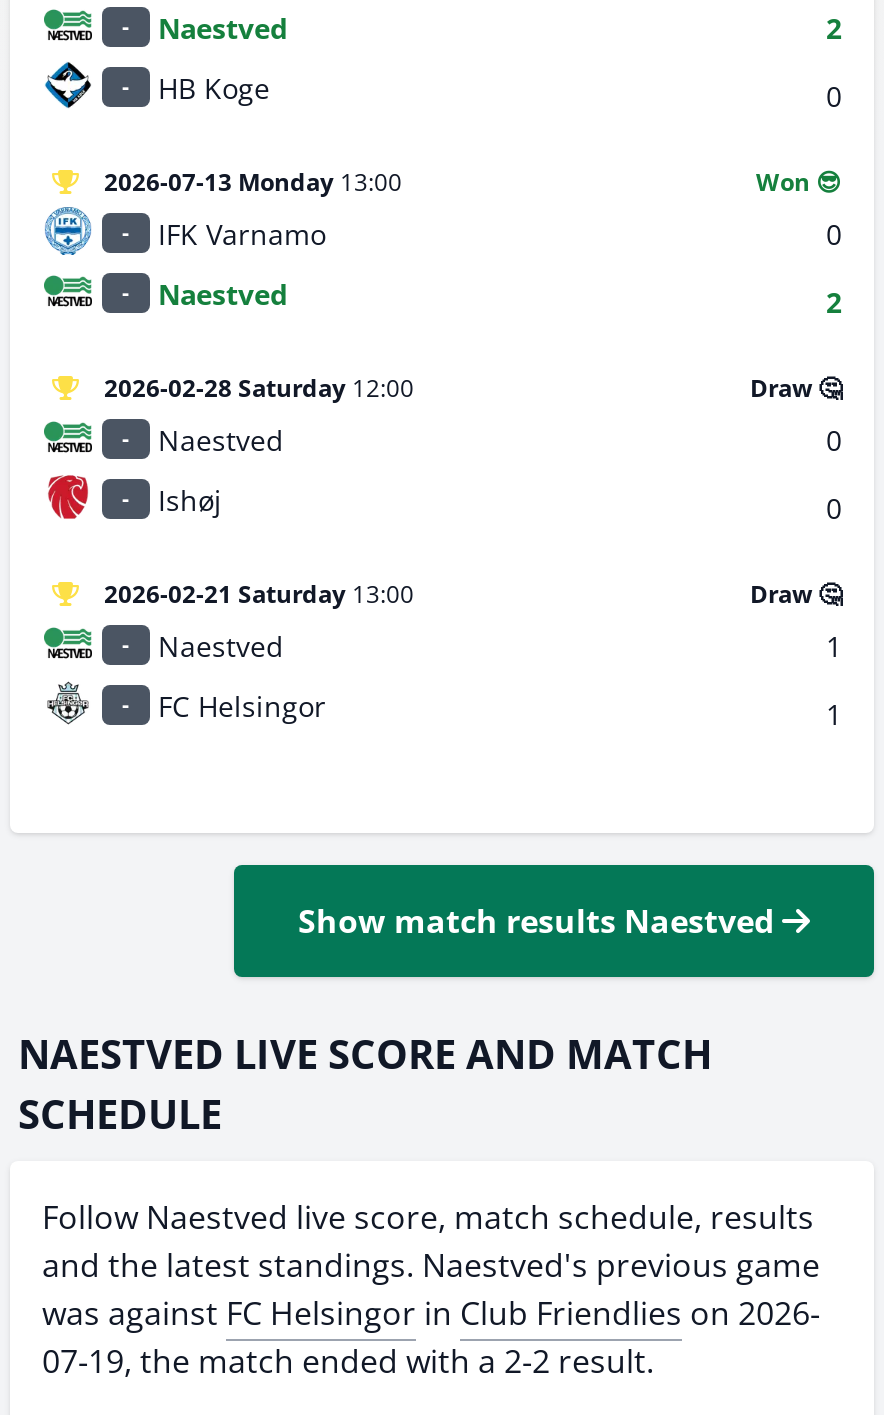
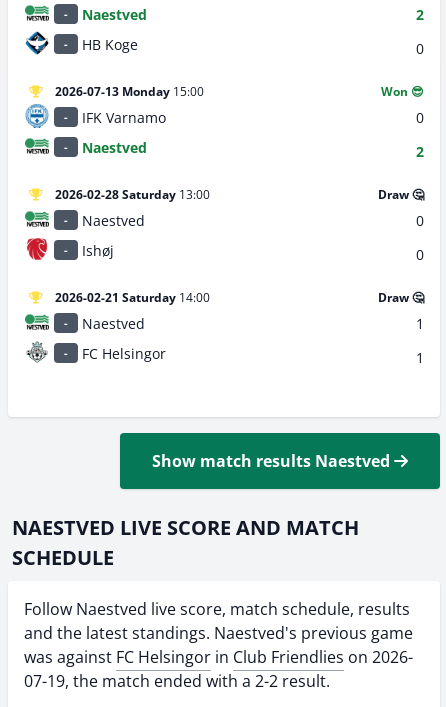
[104,165,402,199] 2026-07-13 Monday 13:00 -> [55,83,204,100] 2026-07-13 Monday 15:00
[104,371,414,405] 2026-02-28 Saturday 12:00 -> [55,186,210,203] 2026-02-28 Saturday 13:00
[104,577,414,611] 2026-02-21 Saturday 13:00 -> [55,289,210,306] 2026-02-21 Saturday 14:00

